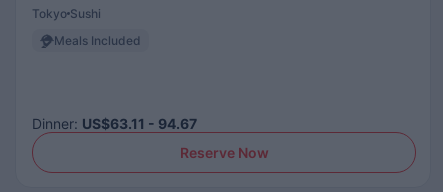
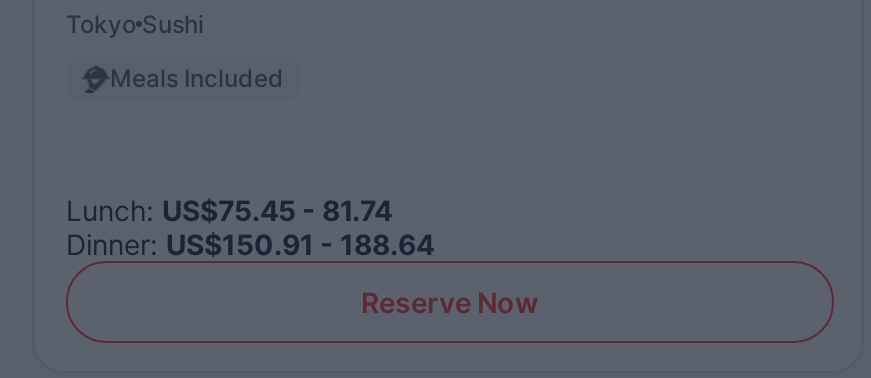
[32,115,197,132] Dinner: US$63.11 - 94.67 -> [66,193,434,261] Lunch: US$75.45 - 81.74 | Dinner: US$150.91 - 188.64

